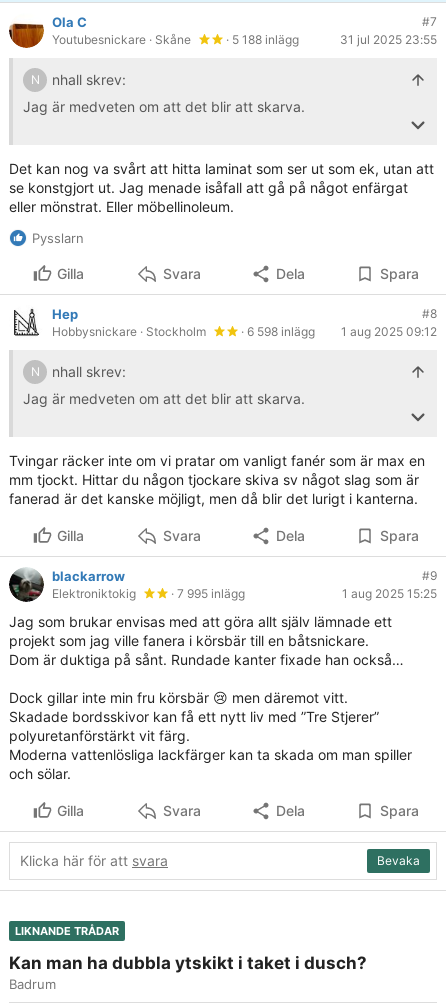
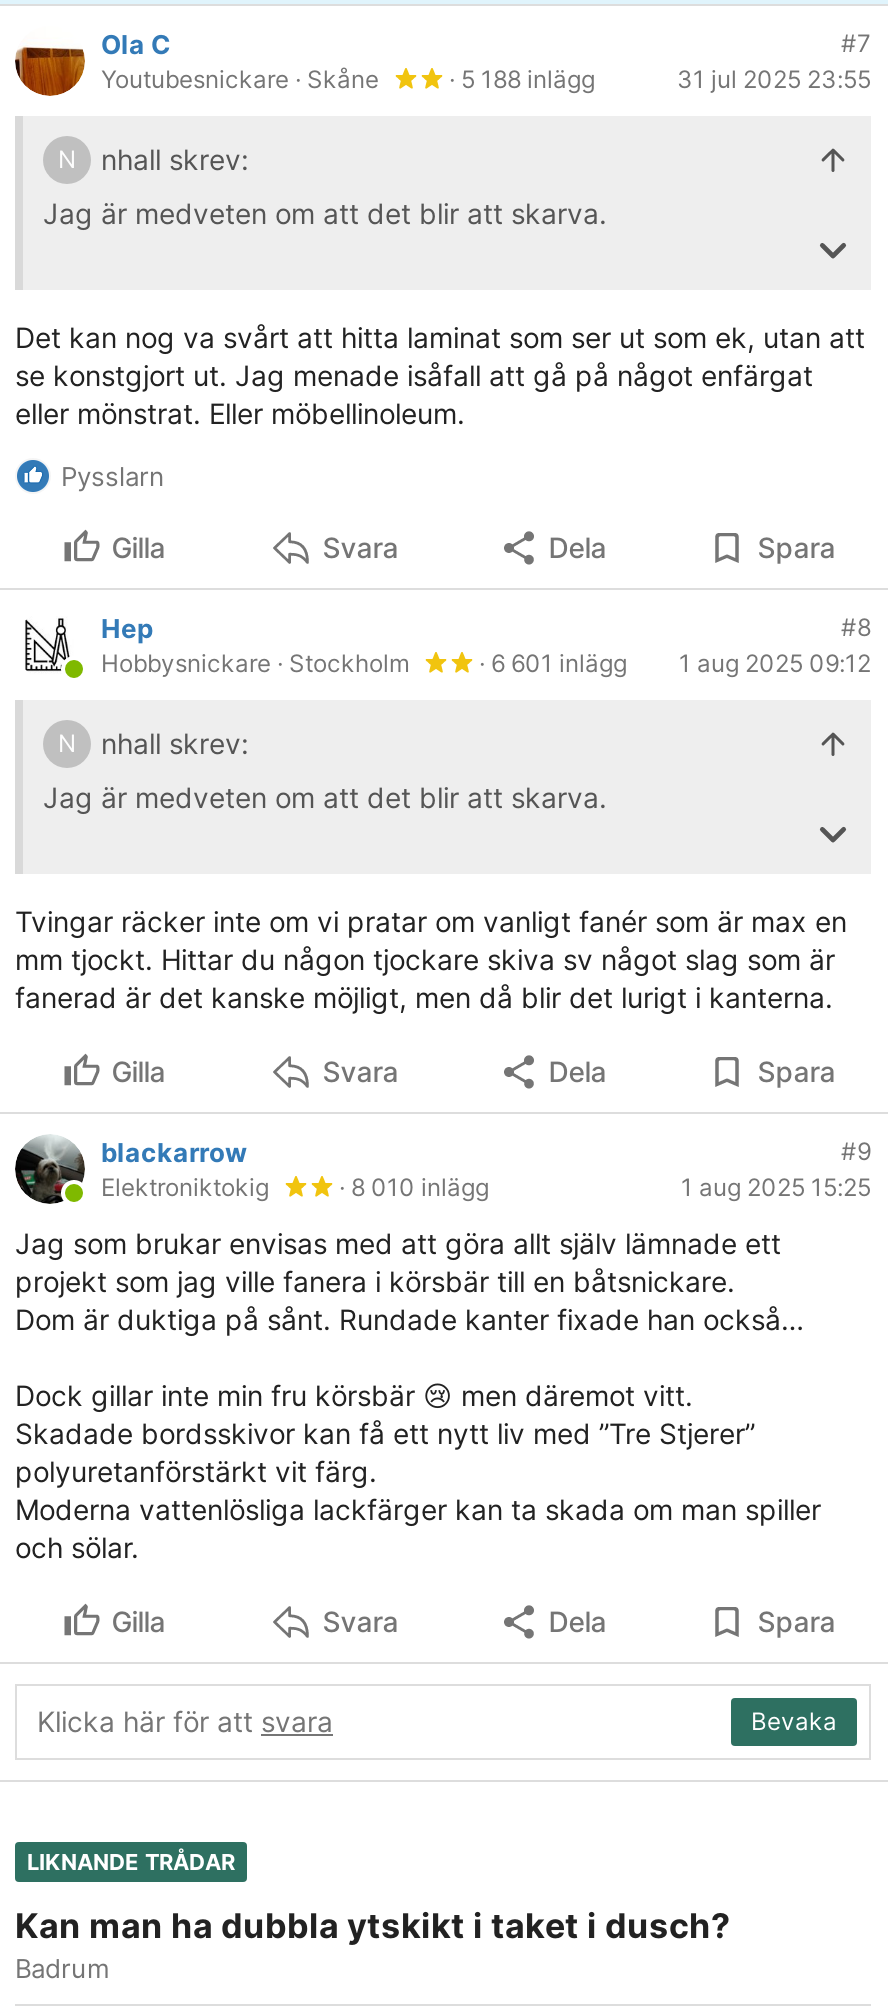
[238,324,437,339] · 6 598 inlägg 1 aug 2025 09:12 -> [473,647,871,677] · 6 601 inlägg 1 aug 2025 09:12
[168,586,245,601] · 7 995 inlägg -> [333,1171,489,1201] · 8 010 inlägg

